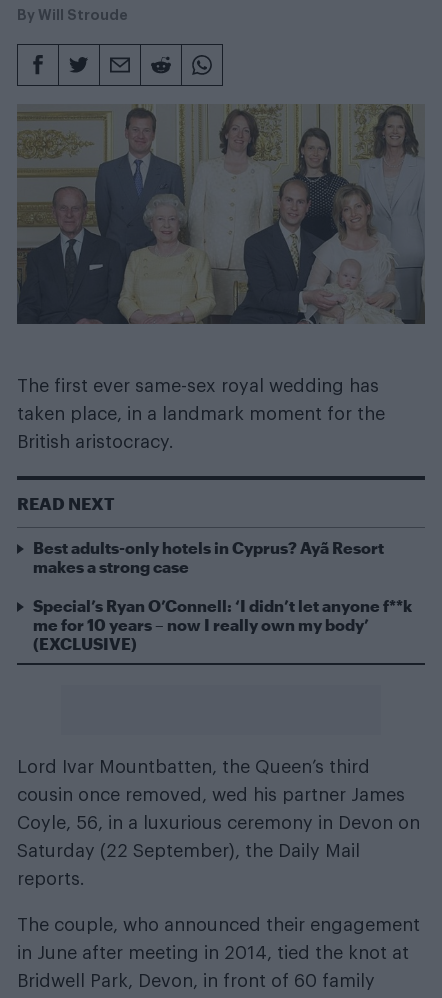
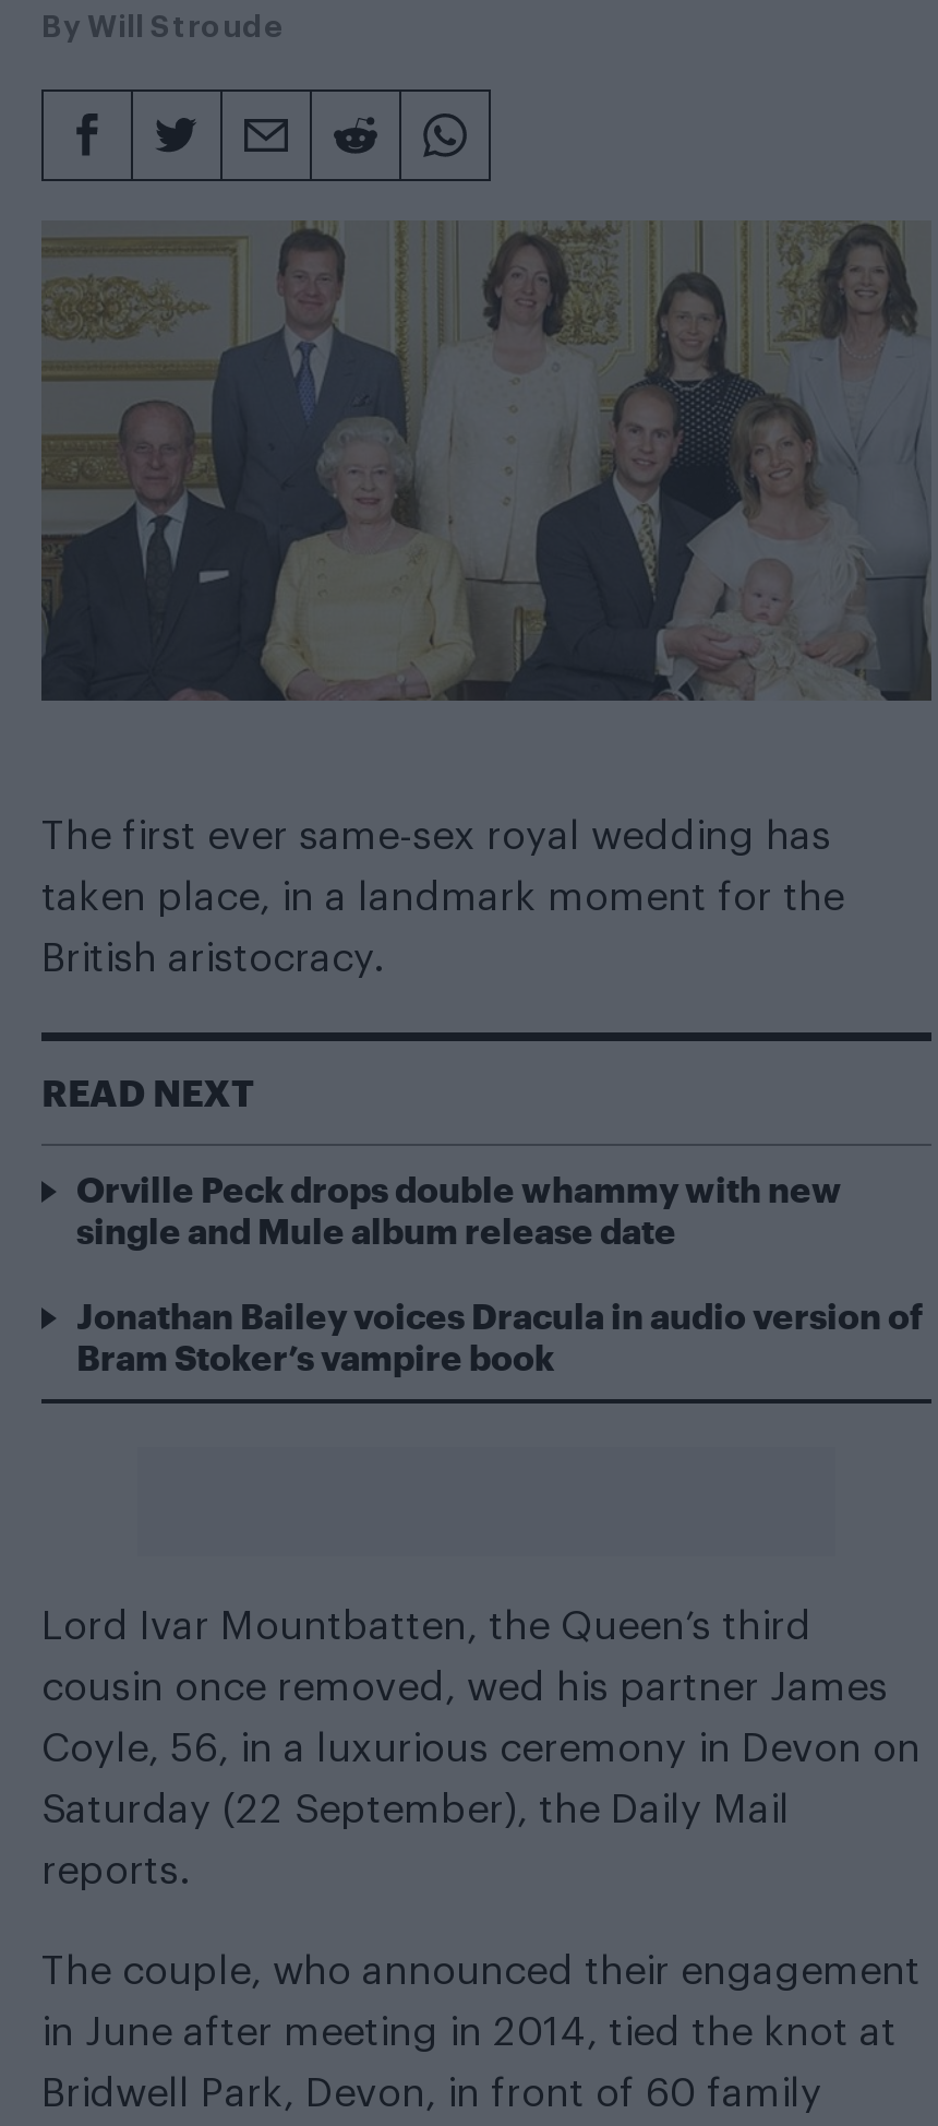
[33,538,384,576] Best adults-only hotels in Cyprus? Ayã Resort | makes a strong case -> [76,1168,842,1250] Orville Peck drops double whammy with new | single and Mule album release date
[33,596,412,653] Special’s Ryan O’Connell: ‘I didn’t let anyone f**k | me for 10 years – now I really own my body’ | (EXCLUSIVE) -> [76,1294,923,1377] Jonathan Bailey voices Dracula in audio version of | Bram Stoker’s vampire book

